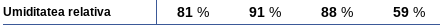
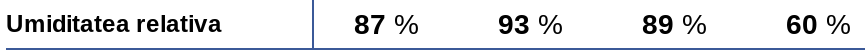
[177,4,209,20] 81% -> [354,8,418,40] 87%
[249,4,281,20] 91% -> [498,8,562,40] 93%
[321,4,353,20] 88% -> [642,8,706,40] 89%
[393,4,425,20] 59% -> [786,8,850,40] 60%

